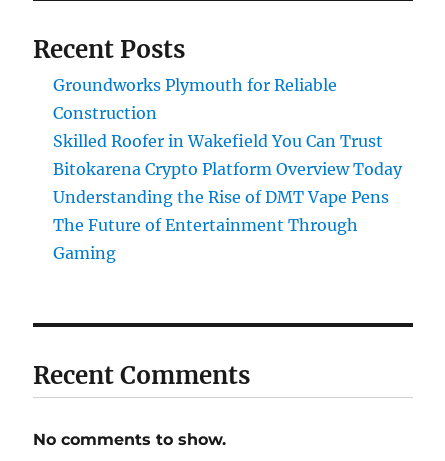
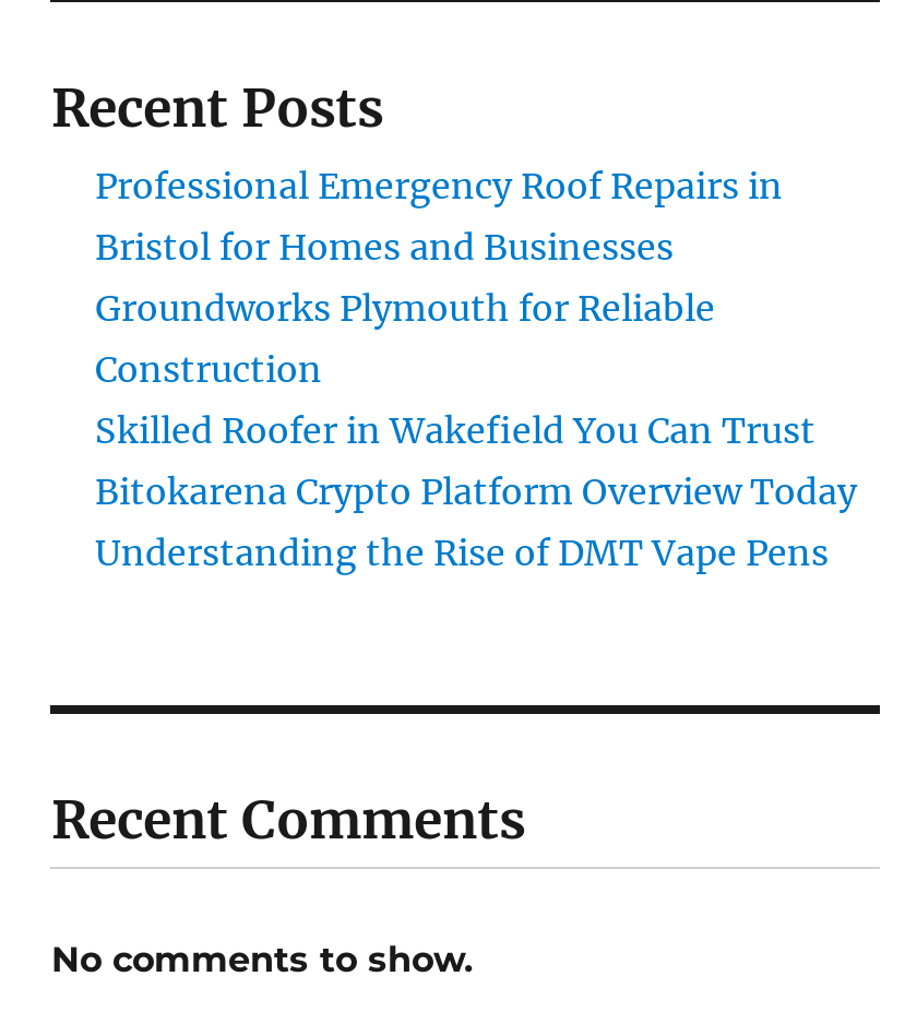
none -> [95,164,783,269] Professional Emergency Roof Repairs in | Bristol for Homes and Businesses
moved [53,75,402,207] -> [95,286,857,574]: Groundworks Plymouth for Reliable | Construction | Skilled Roofer in Wakefield You Can Trust | Bitokarena Crypto Platform Overview Today | Understanding the Rise of DMT Vape Pens
[53,215,358,263] The Future of Entertainment Through | Gaming -> none

